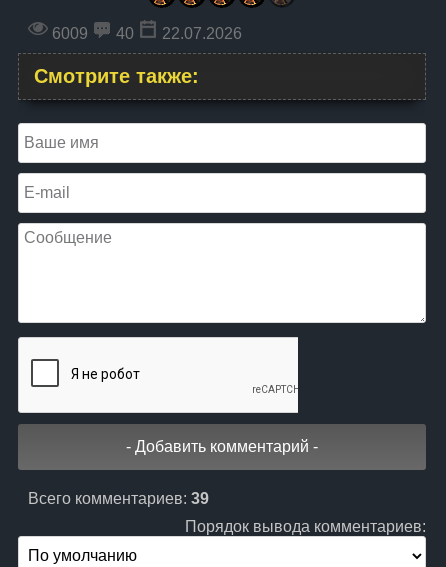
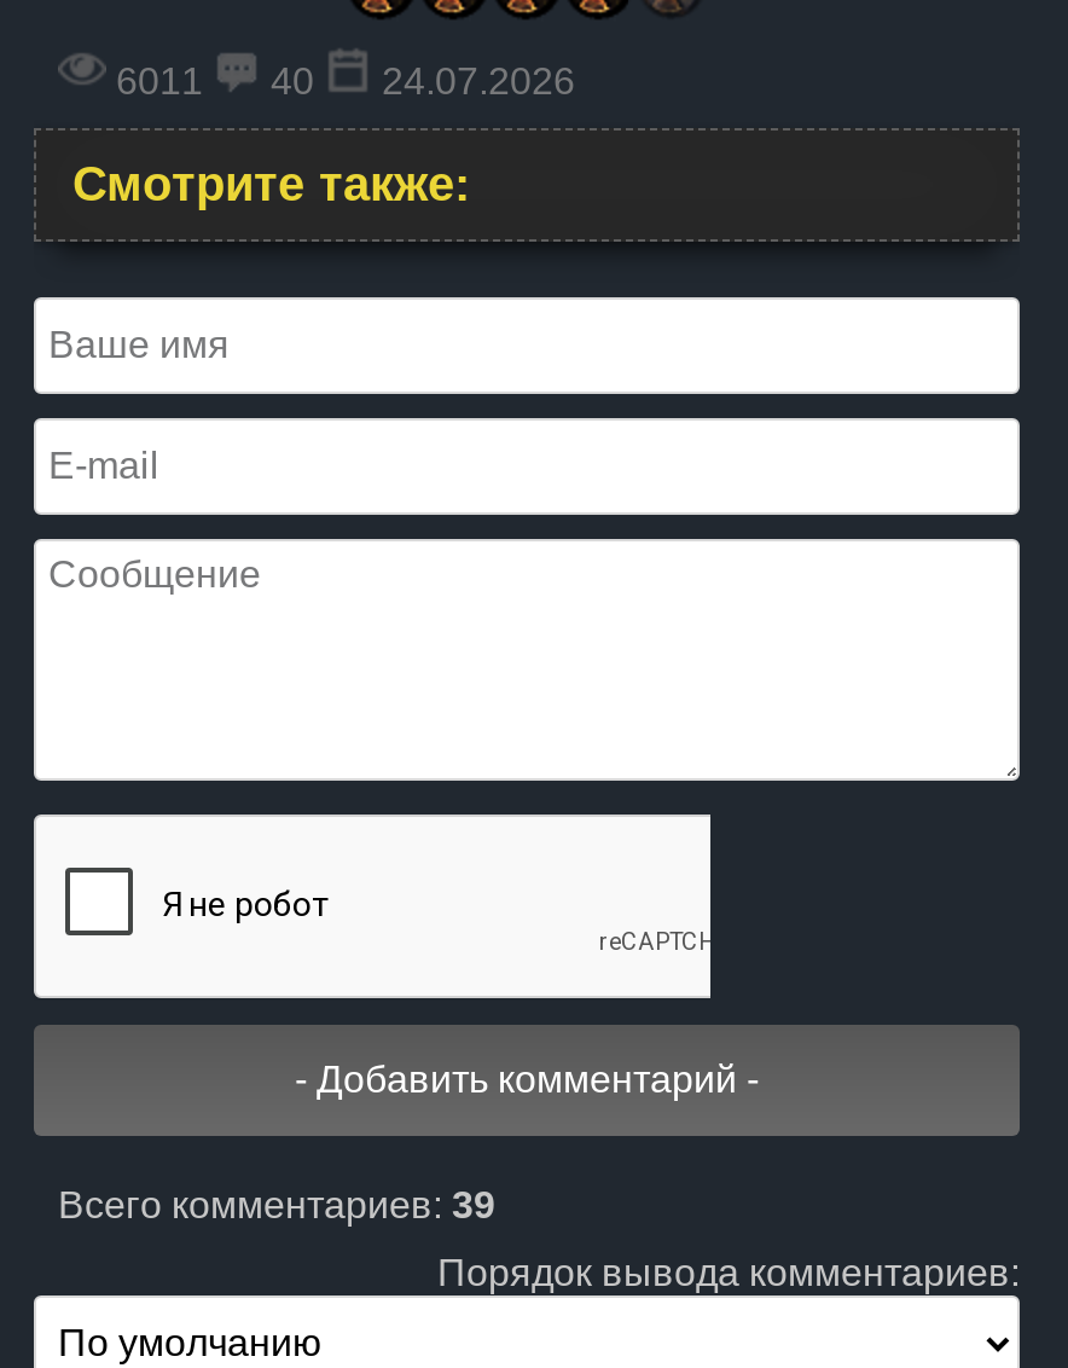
[48,25,92,42] 6009 -> [106,60,213,101] 6011
[158,25,242,42] 22.07.2026 -> [372,60,575,101] 24.07.2026

